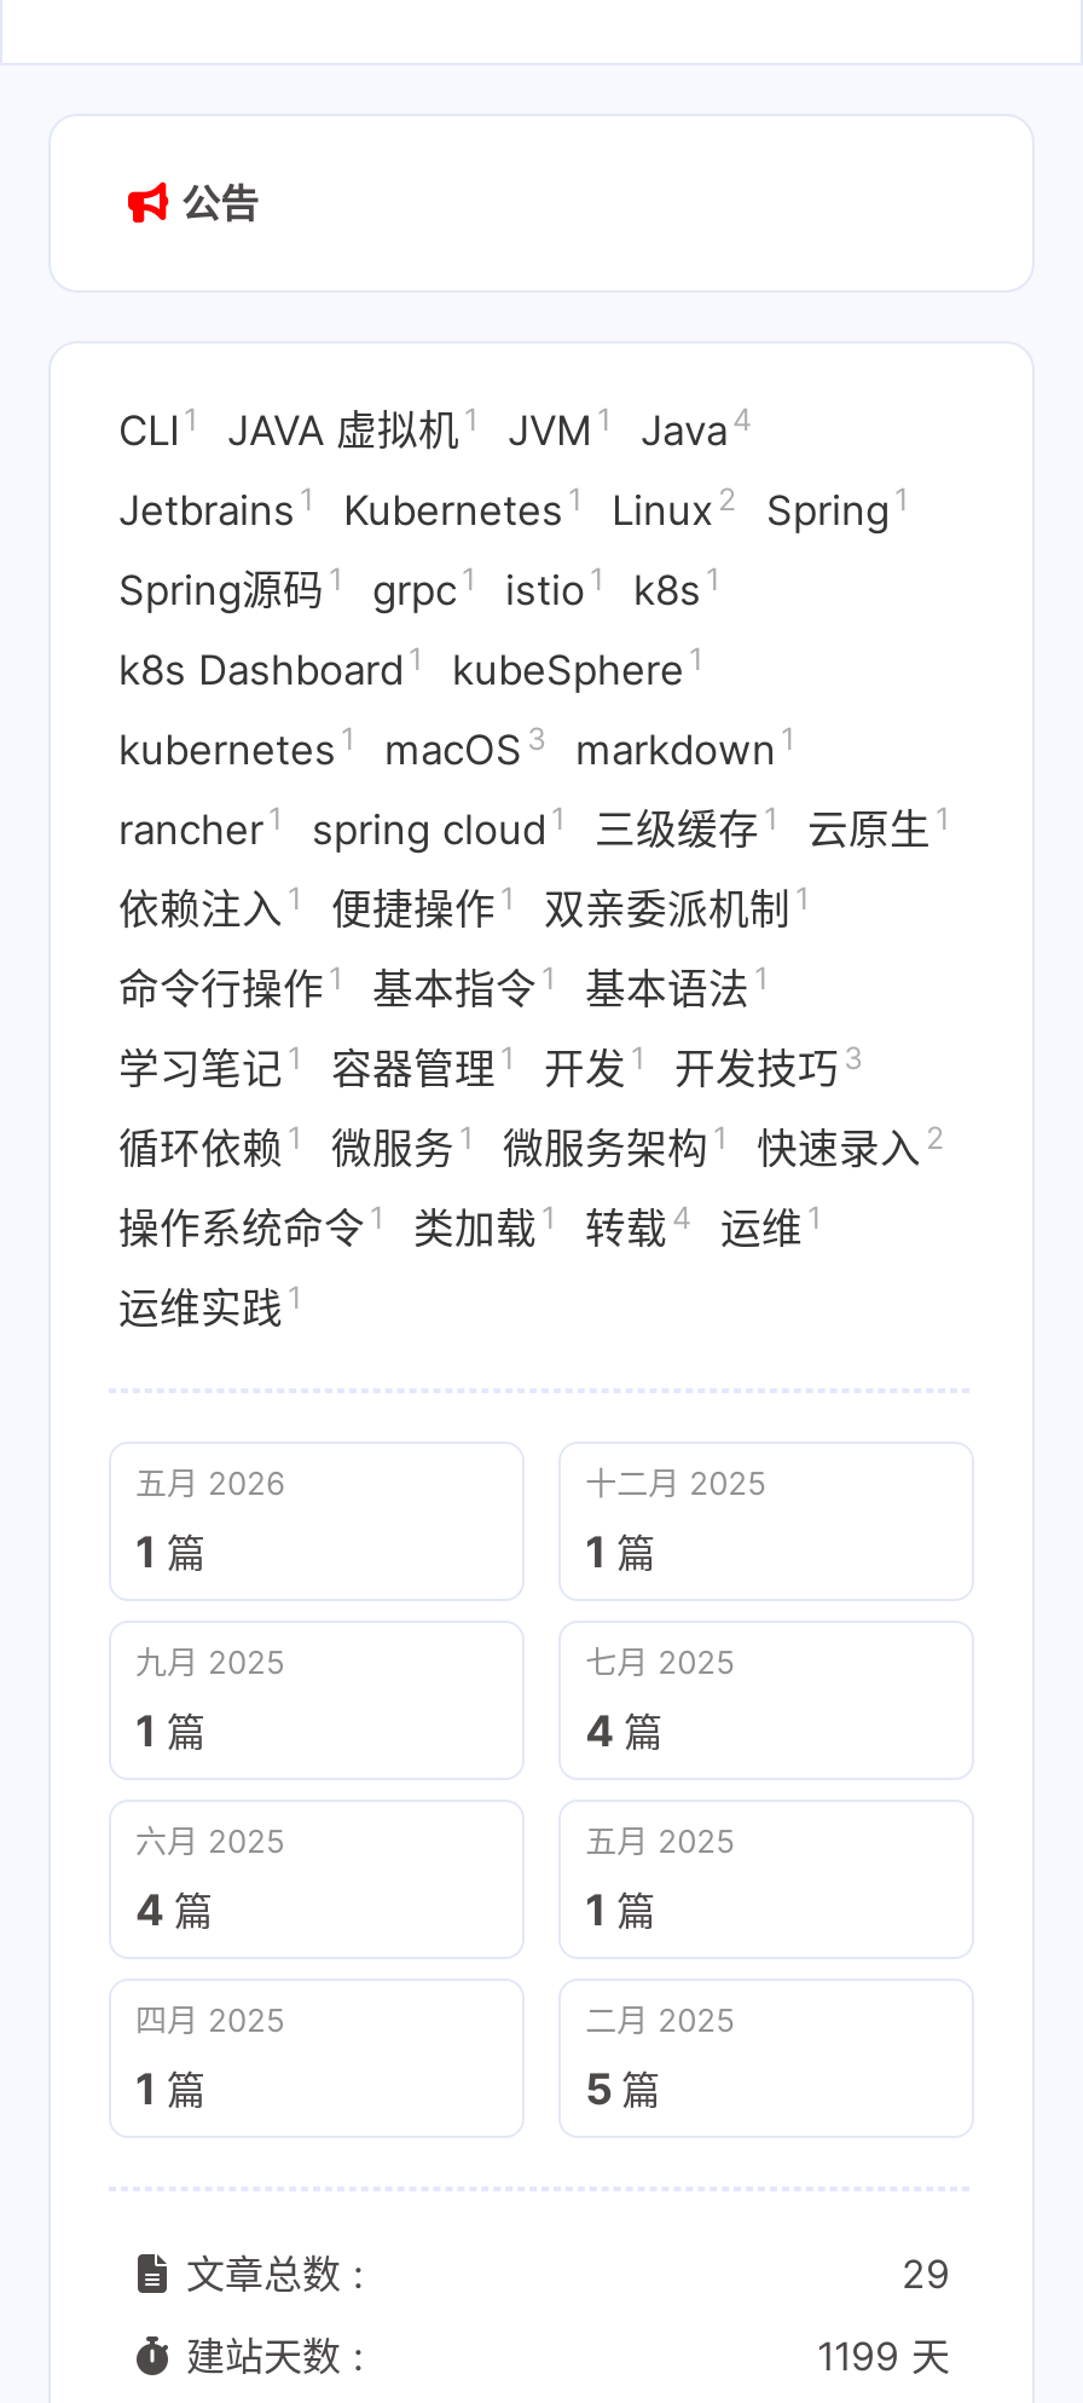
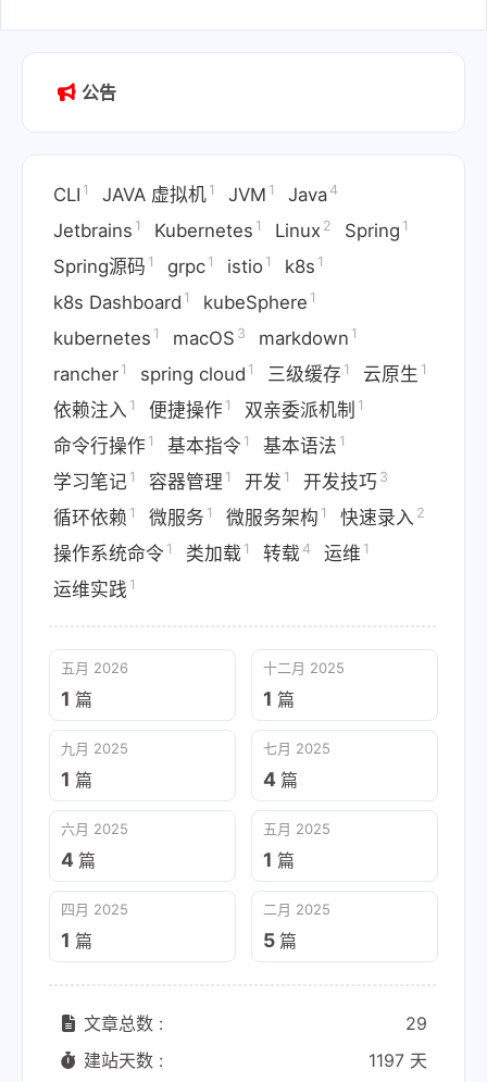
[817,2332,950,2381] 1199 天 -> [369,1050,427,1071] 1197 天

